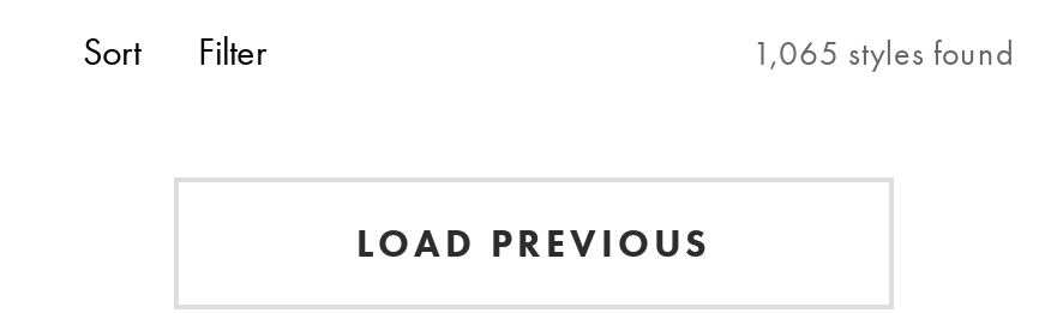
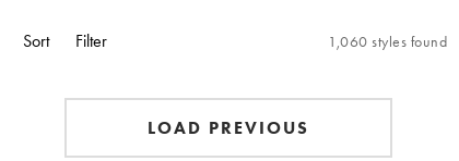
[752,31,1014,74] 1,065 styles found -> [328,32,447,51] 1,060 styles found

